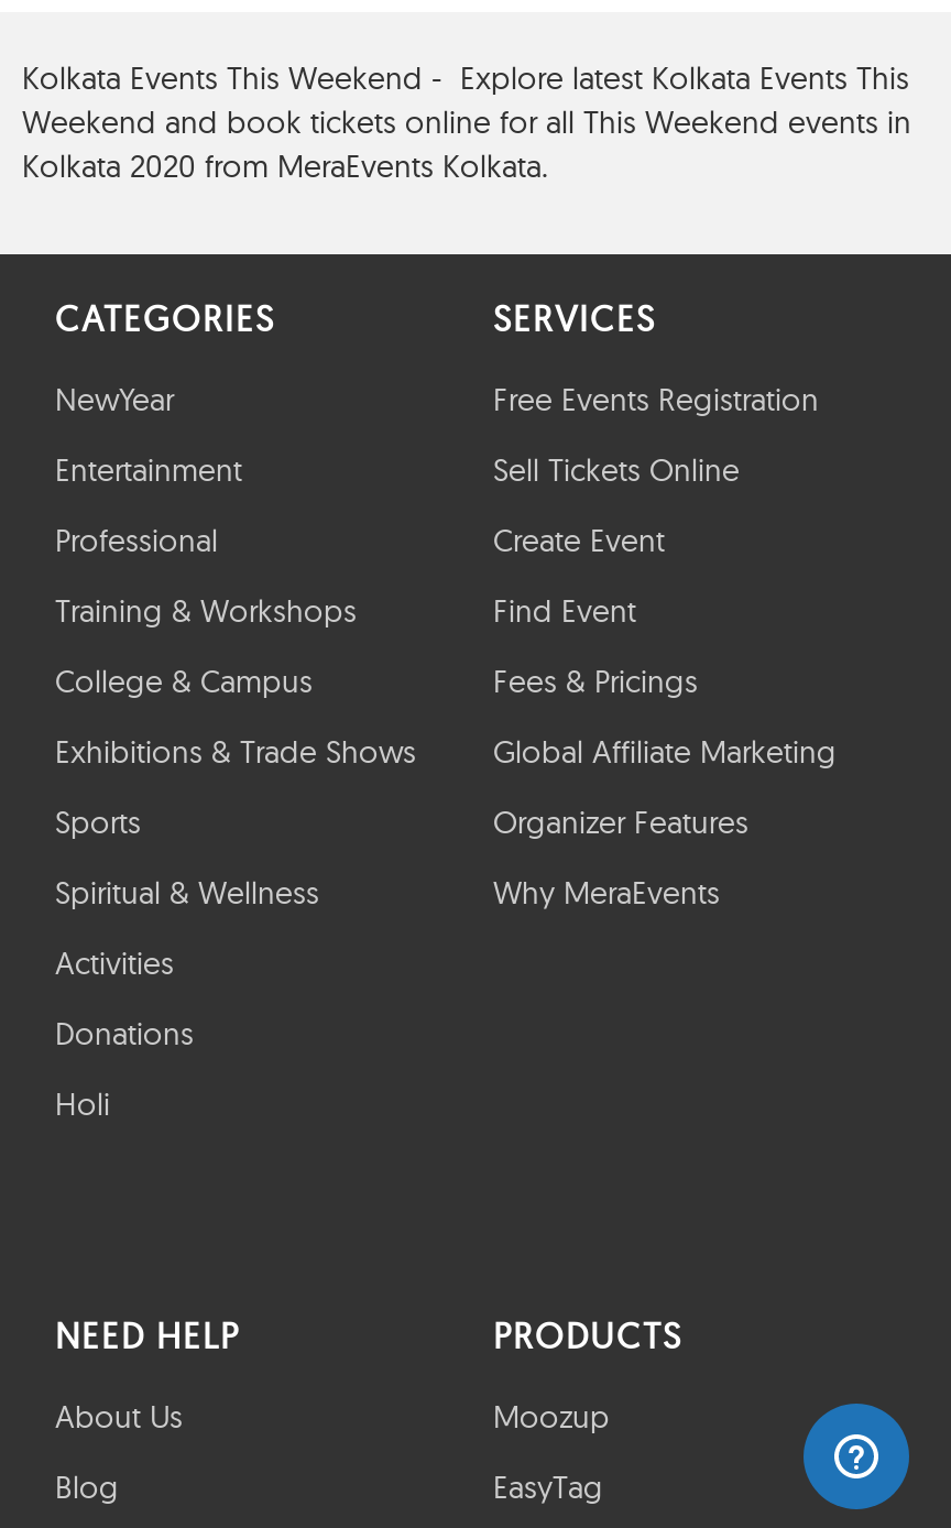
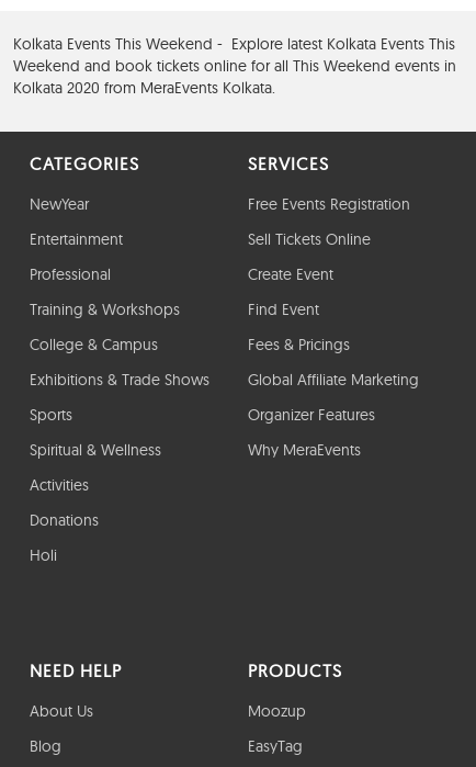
[801,1401,911,1511] [image] -> none

